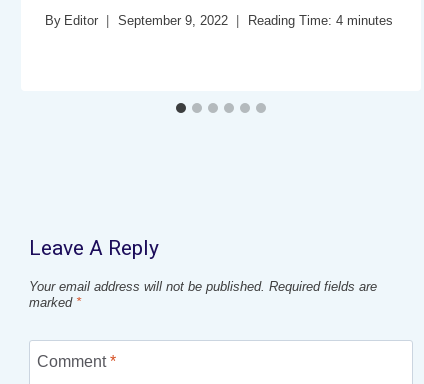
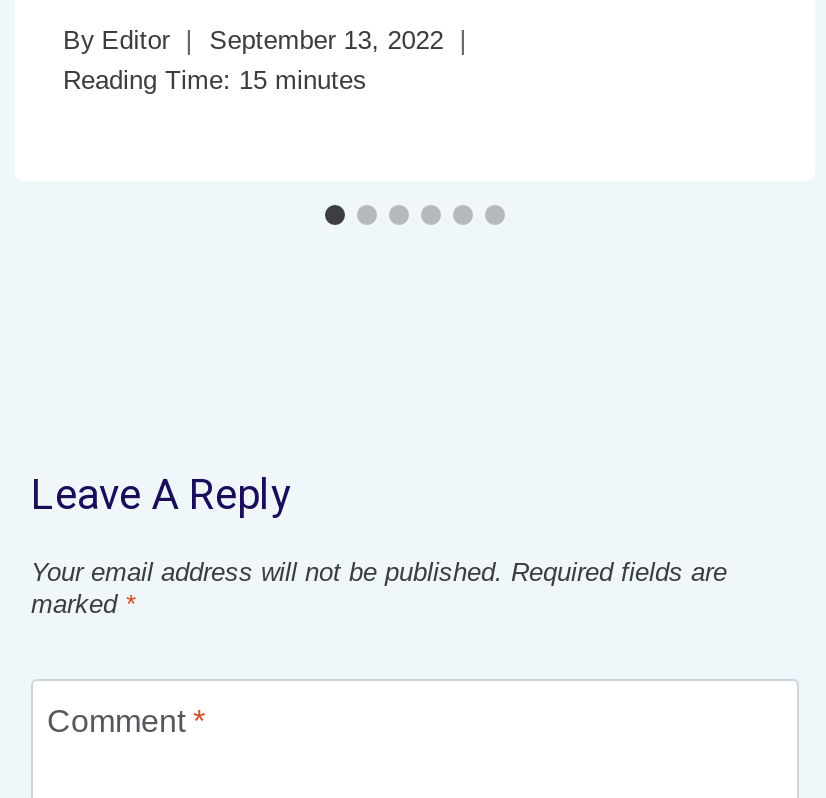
[118,13,228,28] September 9, 2022 -> [209,25,443,55] September 13, 2022
[248,13,393,28] Reading Time: 4 minutes -> [63,65,367,95] Reading Time: 15 minutes

